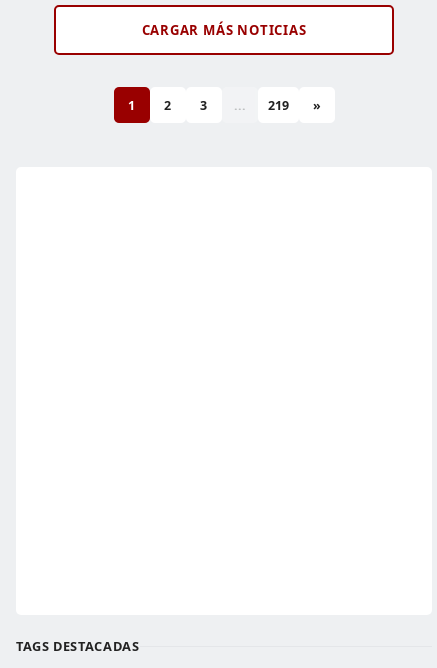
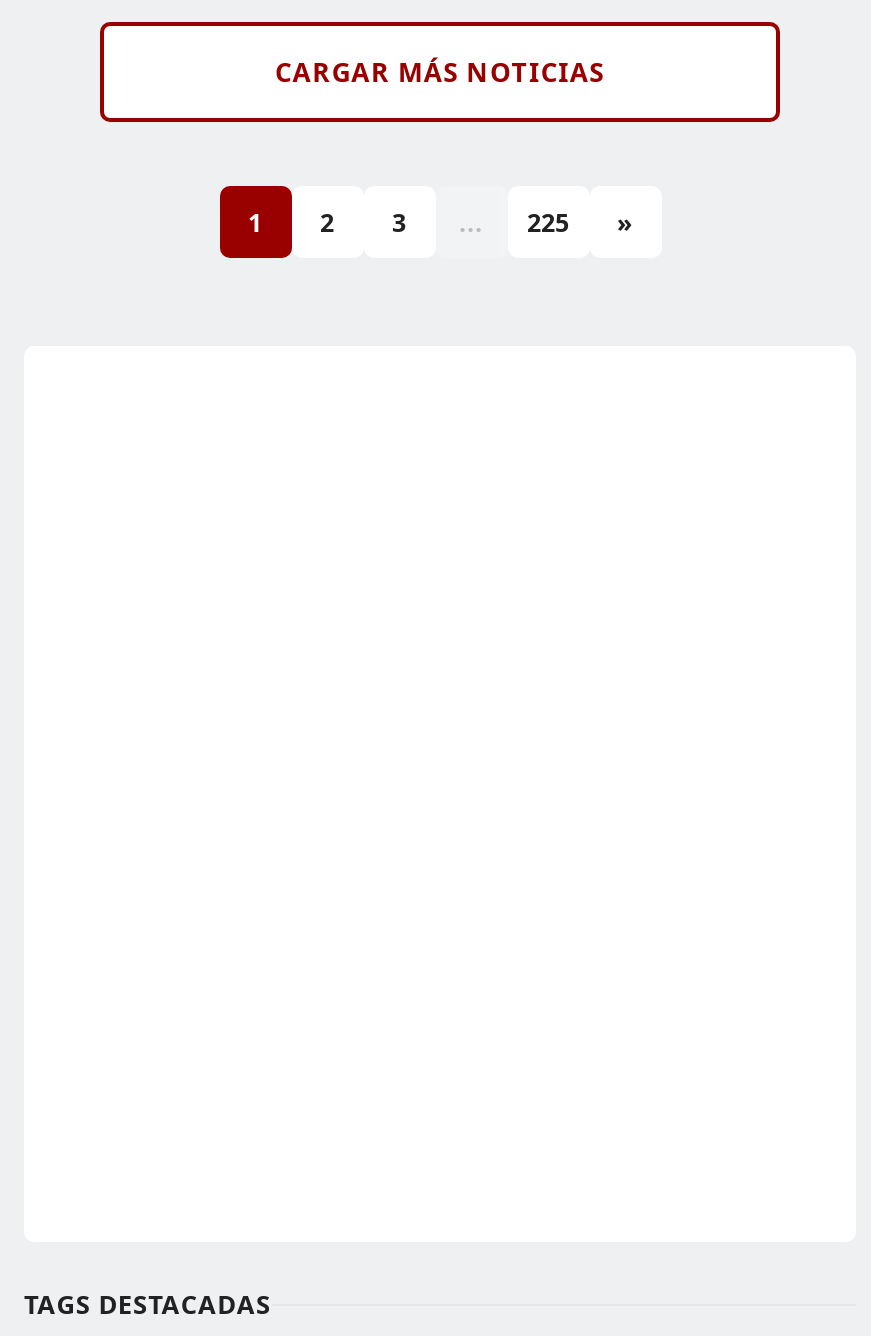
[267,96,288,113] 219 -> [527,205,569,239] 225

